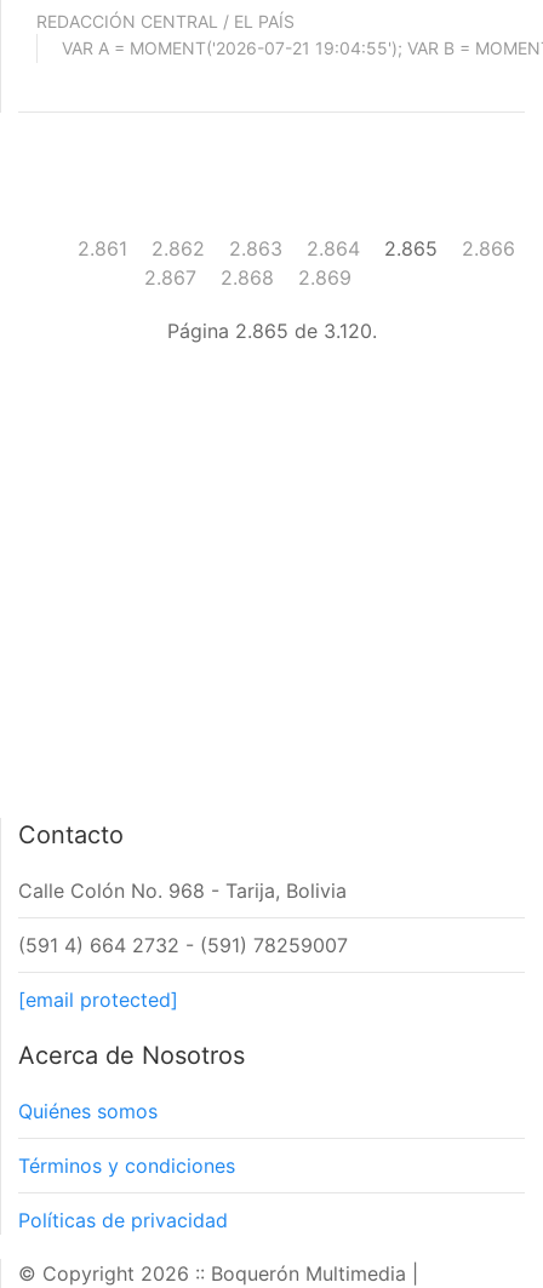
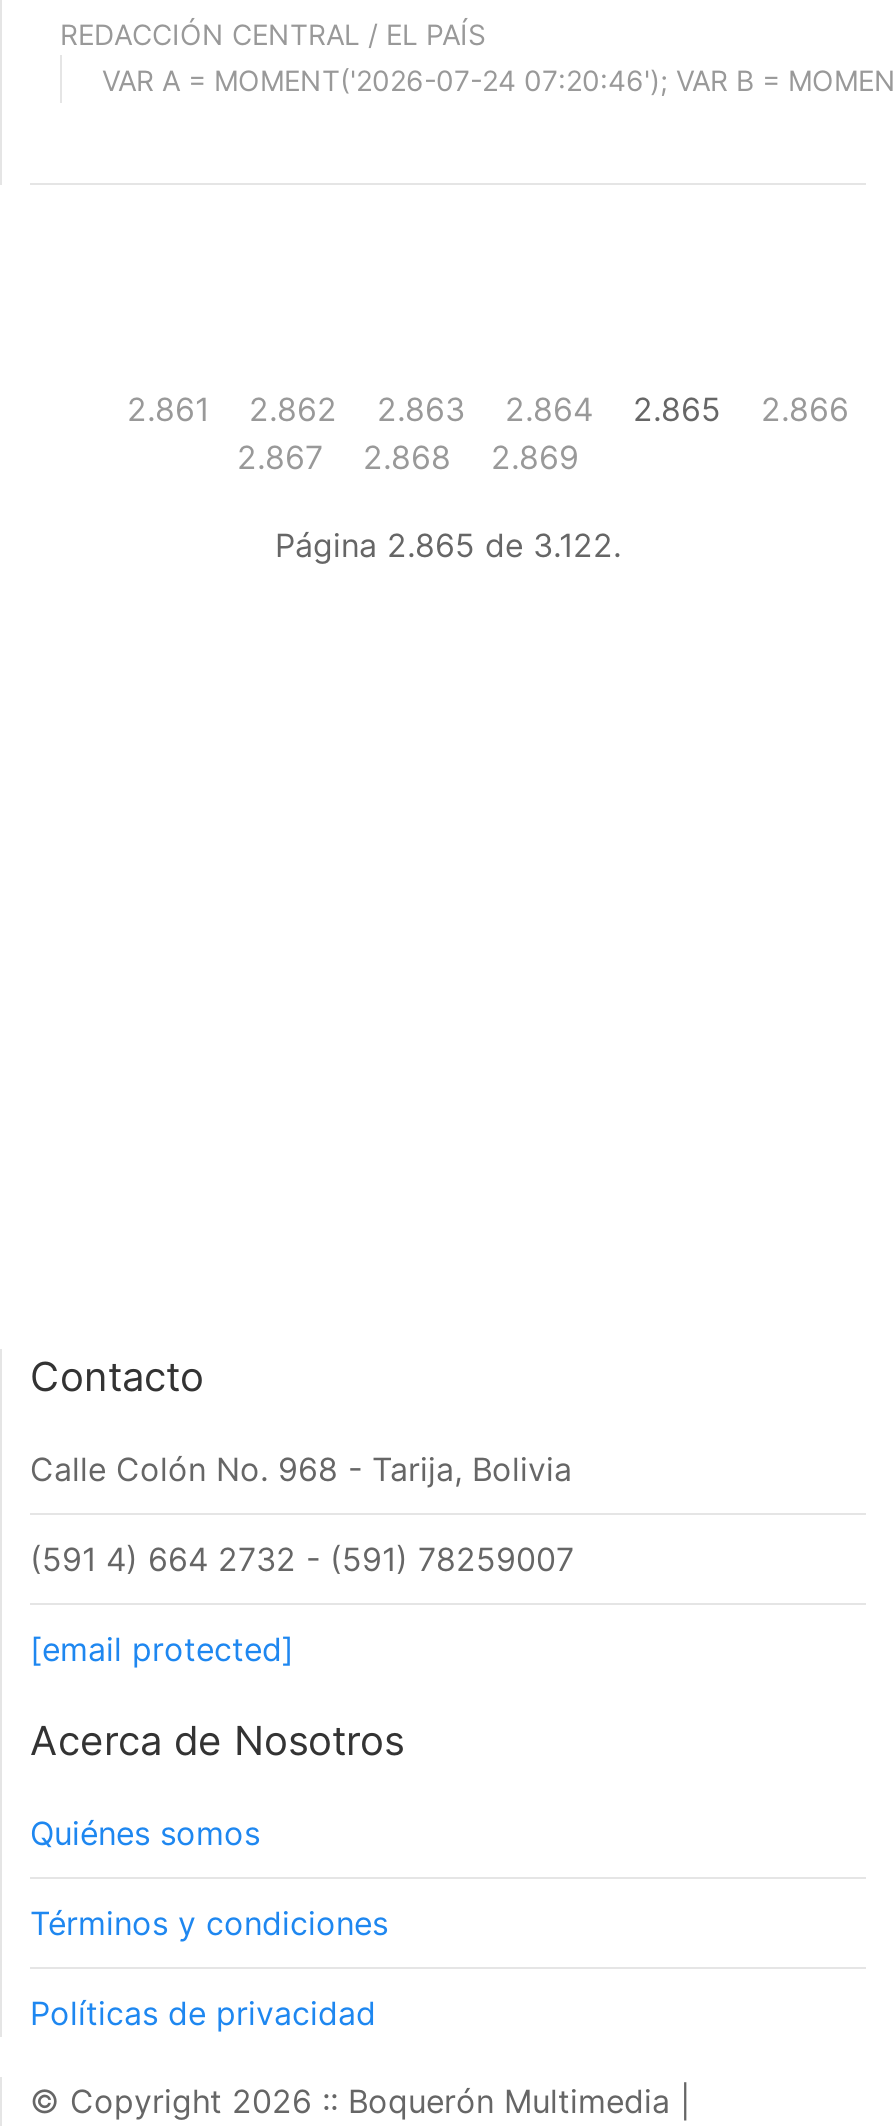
[167,318,376,343] Página 2.865 de 3.120. -> [275,526,621,566] Página 2.865 de 3.122.

